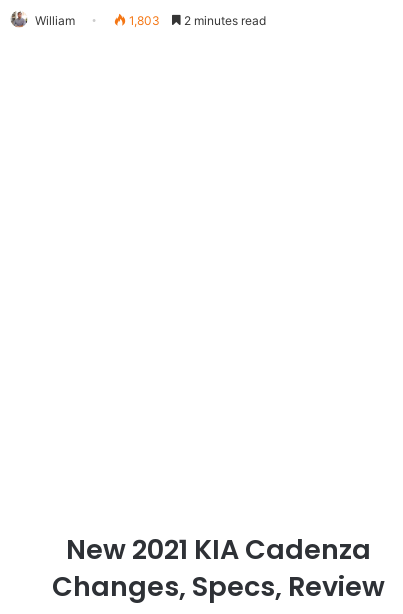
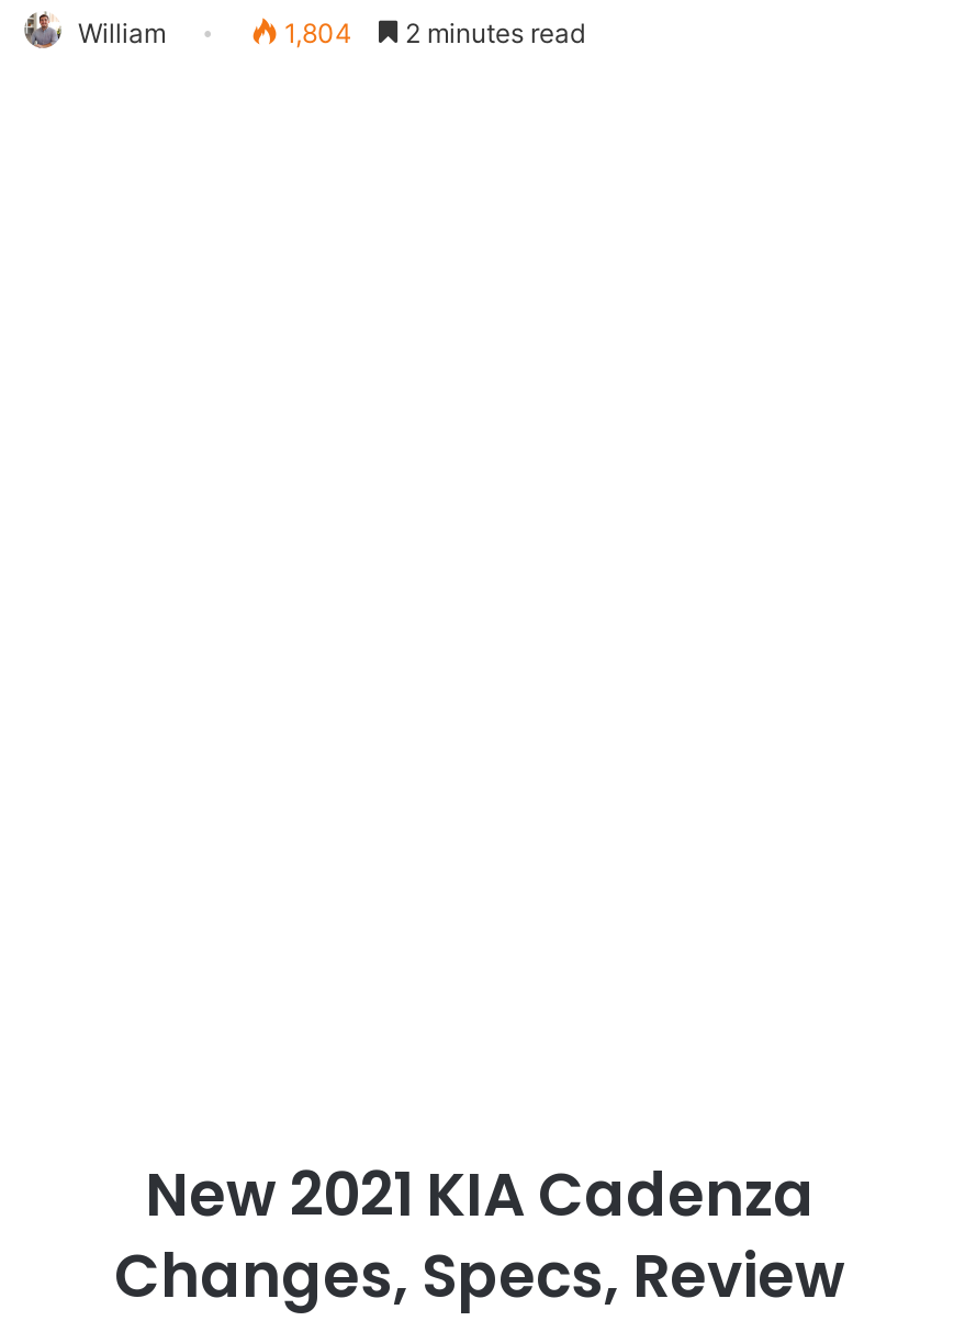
[126,13,266,28] 1,803 2 minutes read -> [278,16,585,49] 1,804 2 minutes read

